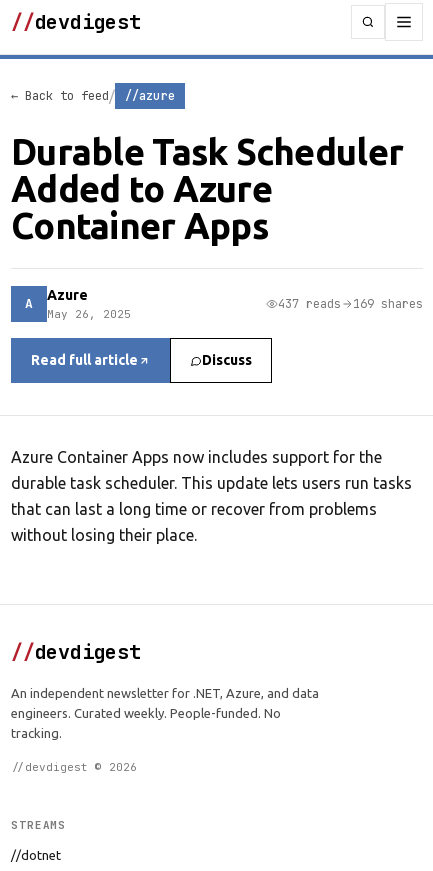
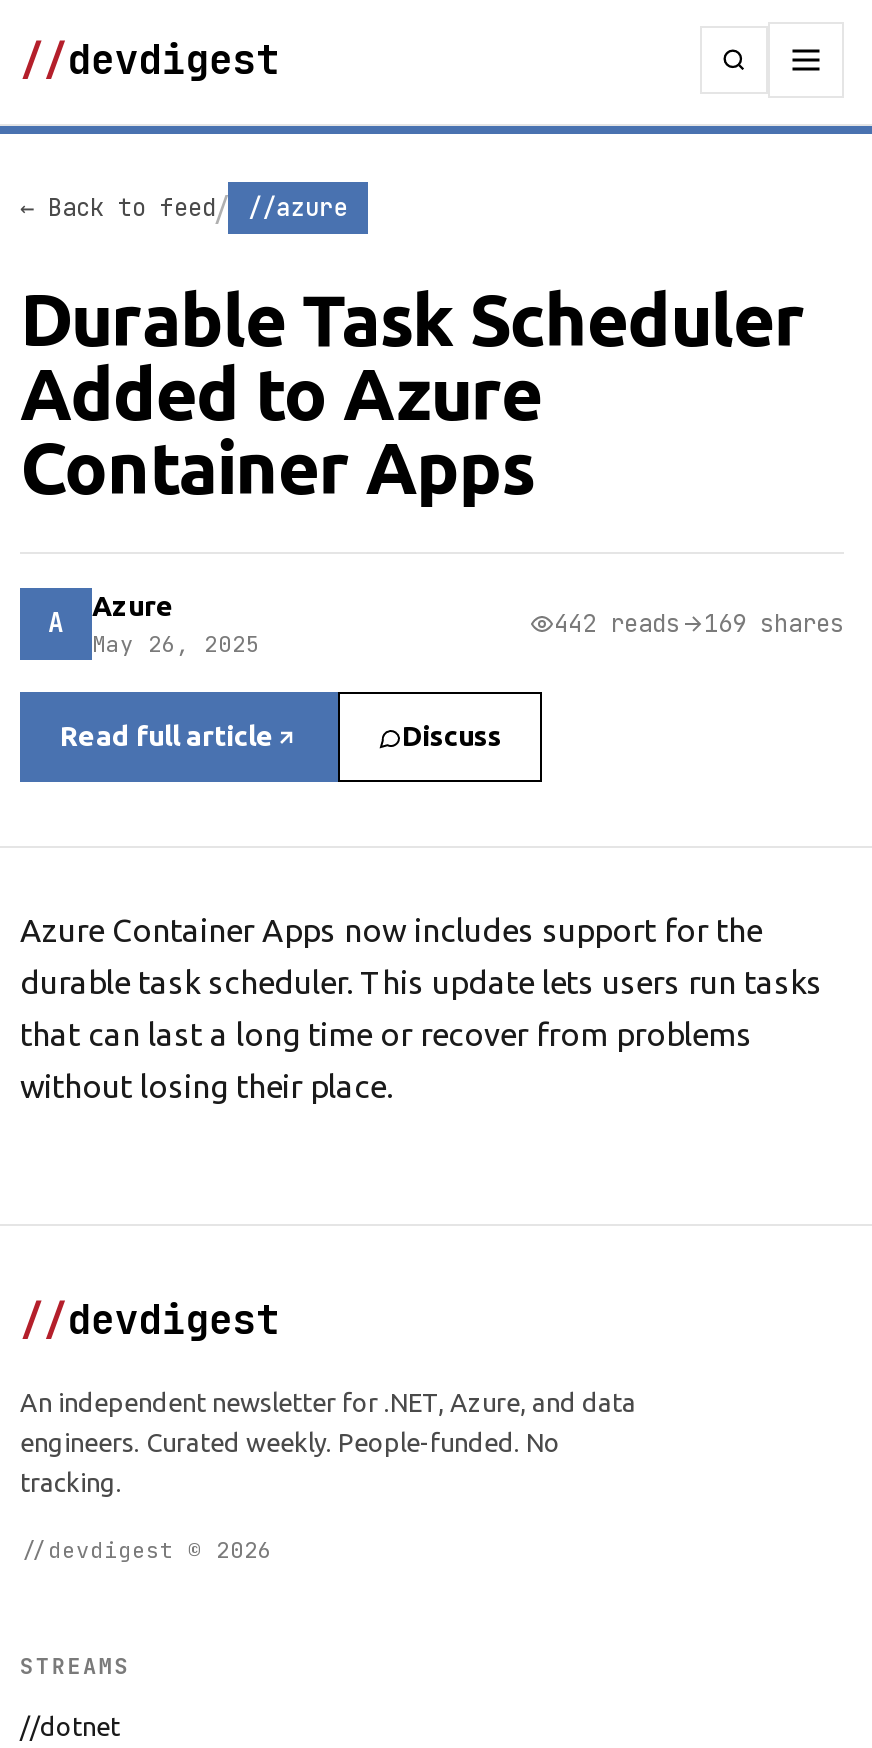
[278,295,423,311] 437 reads 169 shares -> [554,607,844,639] 442 reads 169 shares

